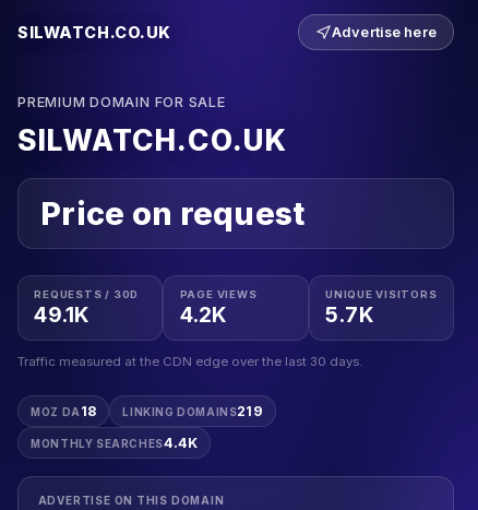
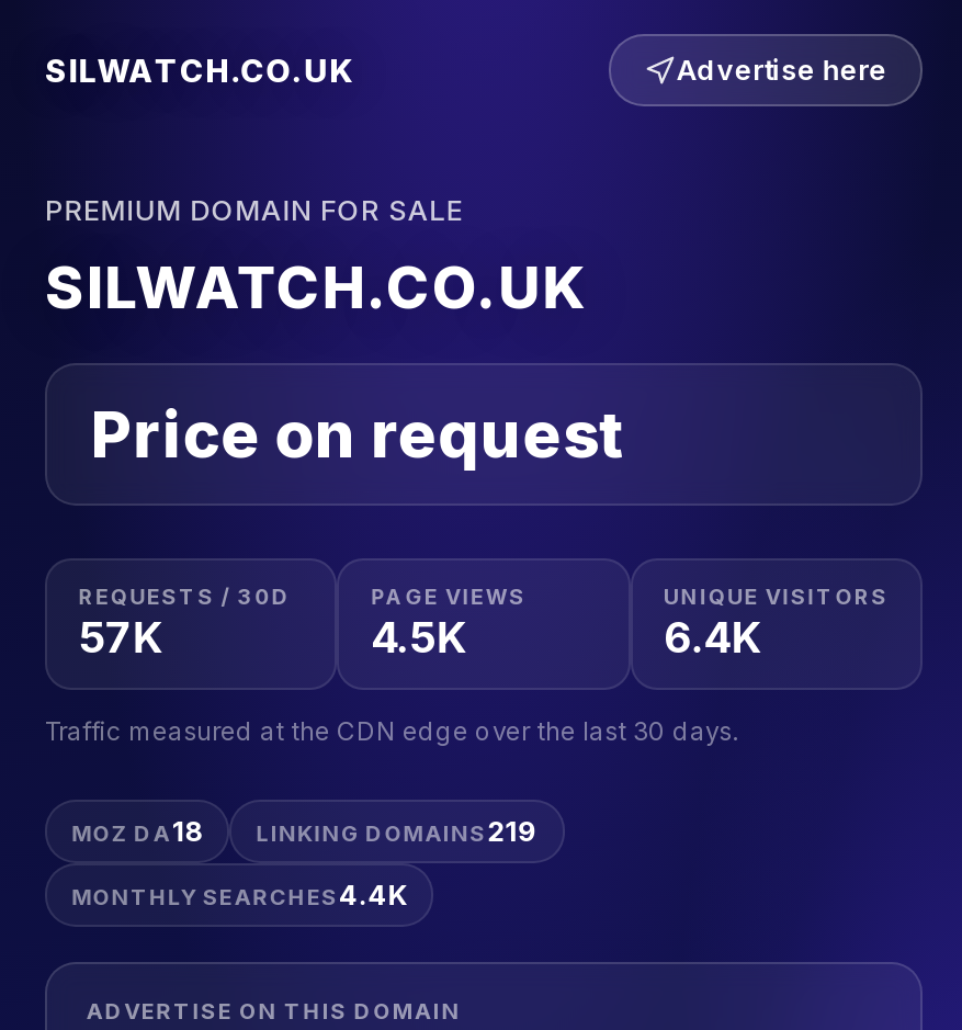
[34,302,90,328] 49.1K -> [79,612,163,665] 57K
[180,302,228,328] 4.2K -> [371,612,467,665] 4.5K
[325,302,374,328] 5.7K -> [664,612,762,665] 6.4K

